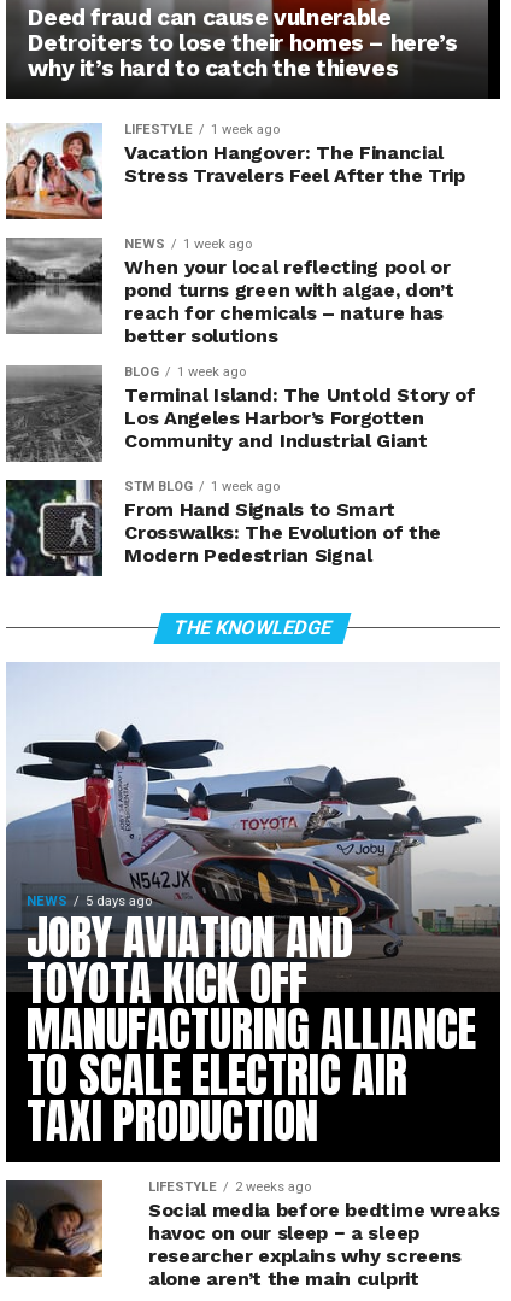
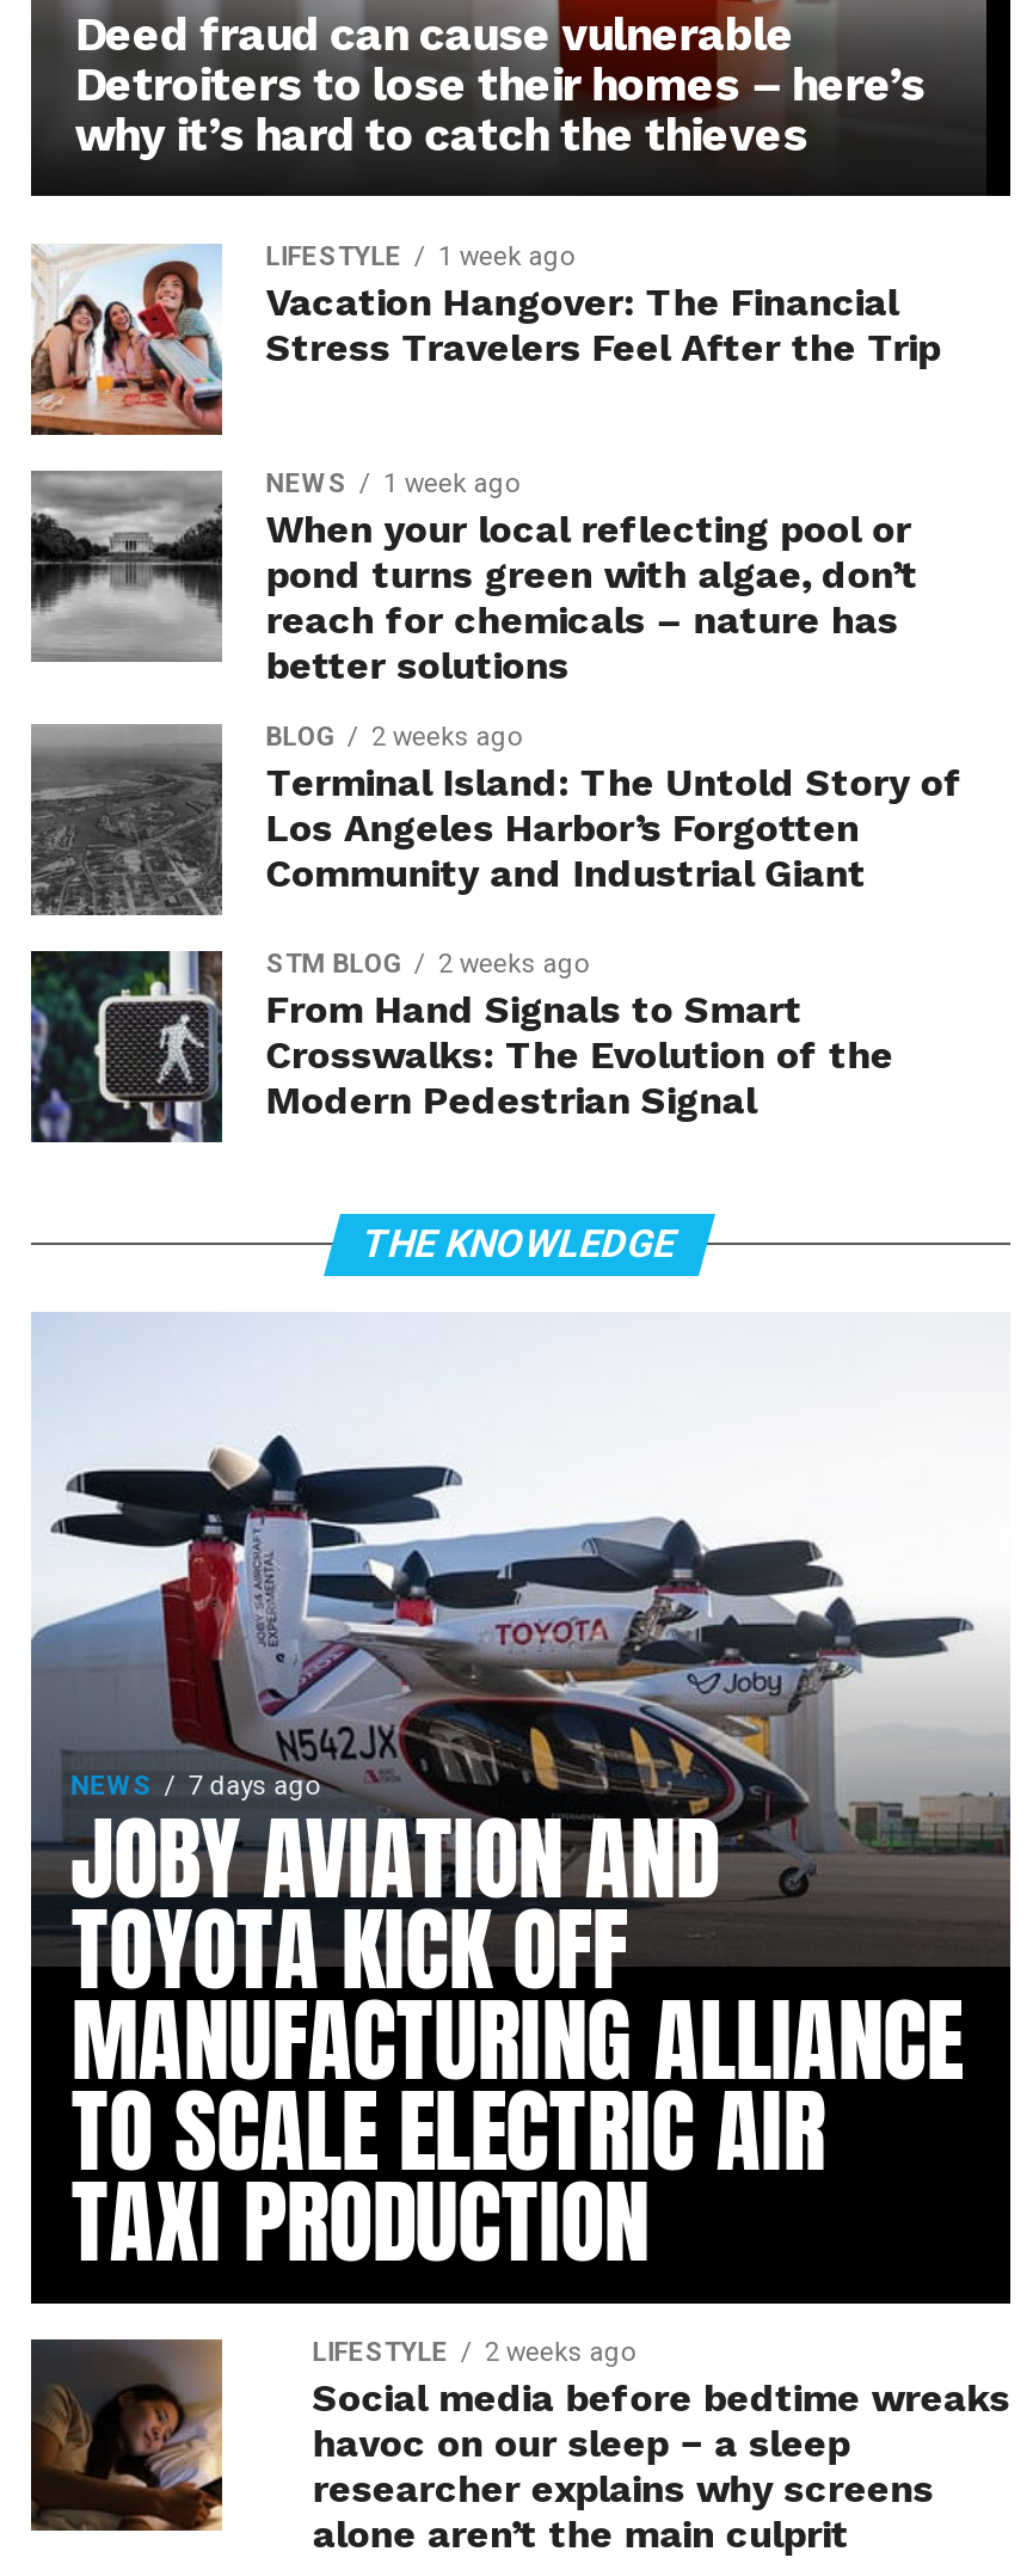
[124,364,246,380] BLOG 1 week ago -> [266,722,521,753] BLOG 2 weeks ago
[124,479,280,494] STM BLOG 1 week ago -> [266,949,588,980] STM BLOG 2 weeks ago
[85,894,152,909] 5 days ago -> [188,1771,320,1802] 7 days ago

